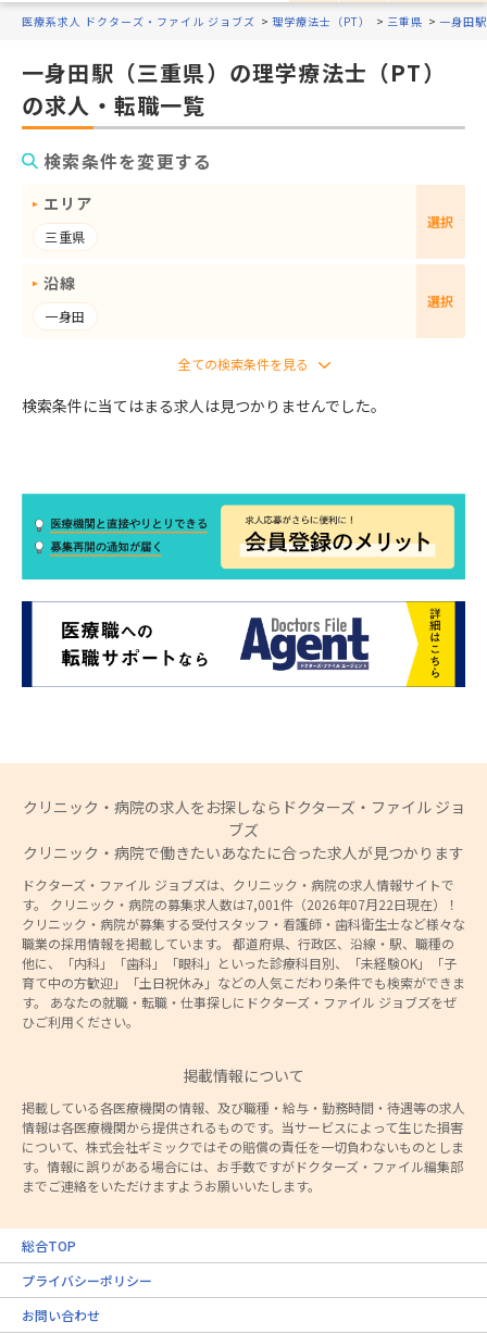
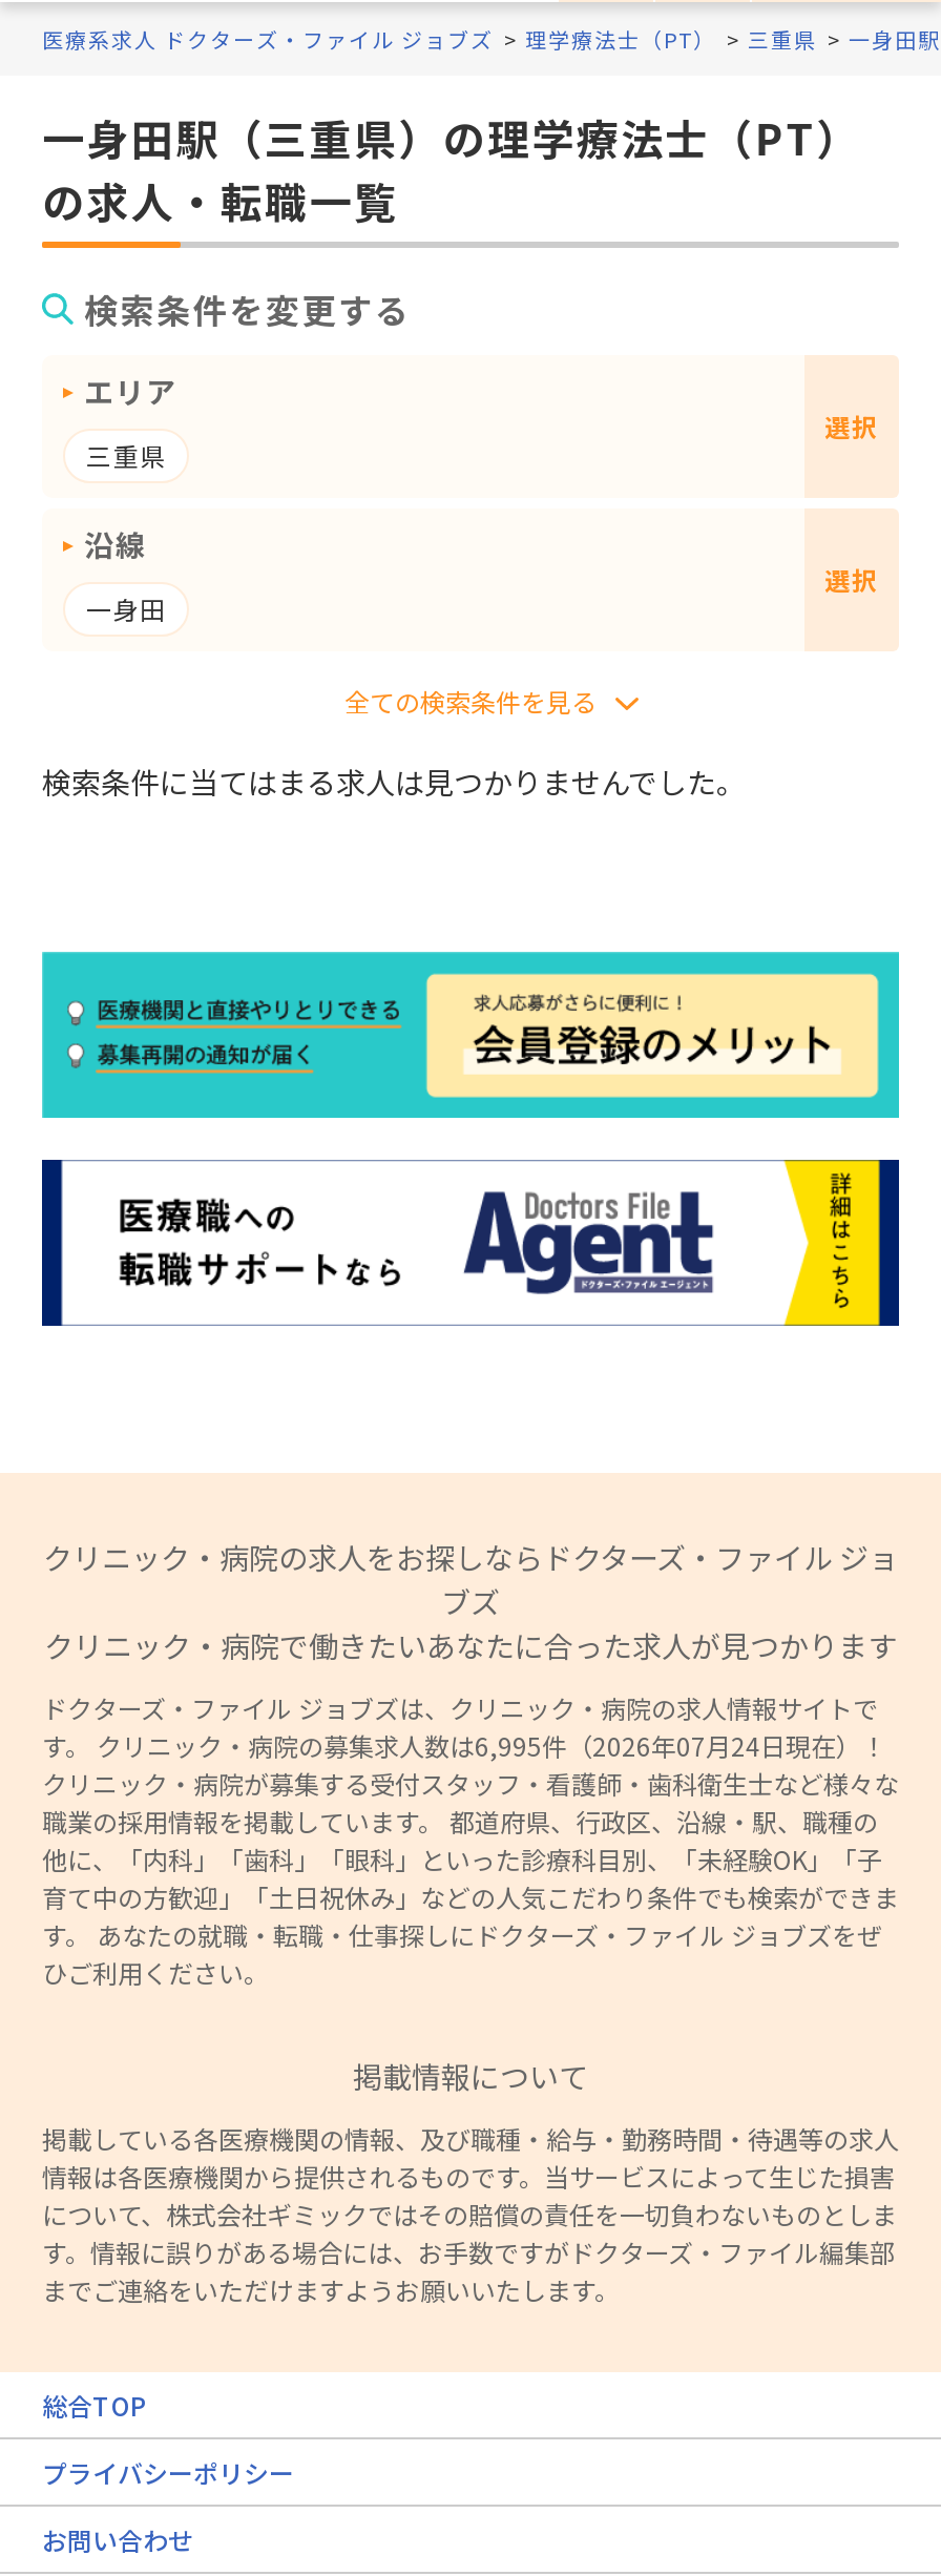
[22,895,459,914] す。 クリニック・病院の募集求人数は7,001件（2026年07月22日現在）！ -> [42,1728,886,1763] す。 クリニック・病院の募集求人数は6,995件（2026年07月24日現在）！

